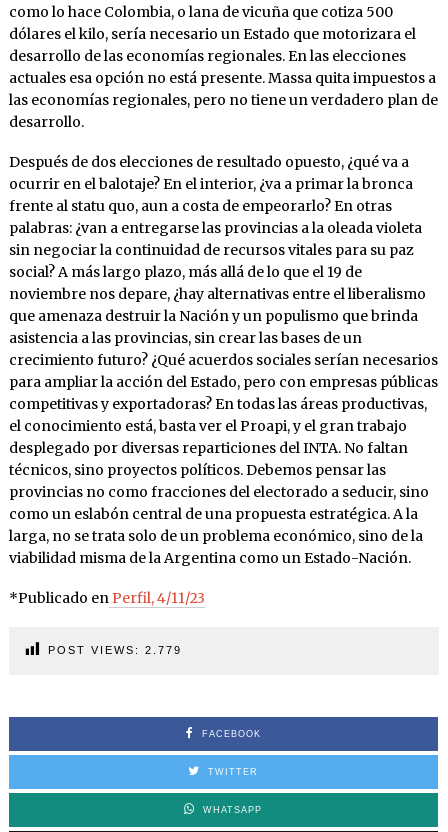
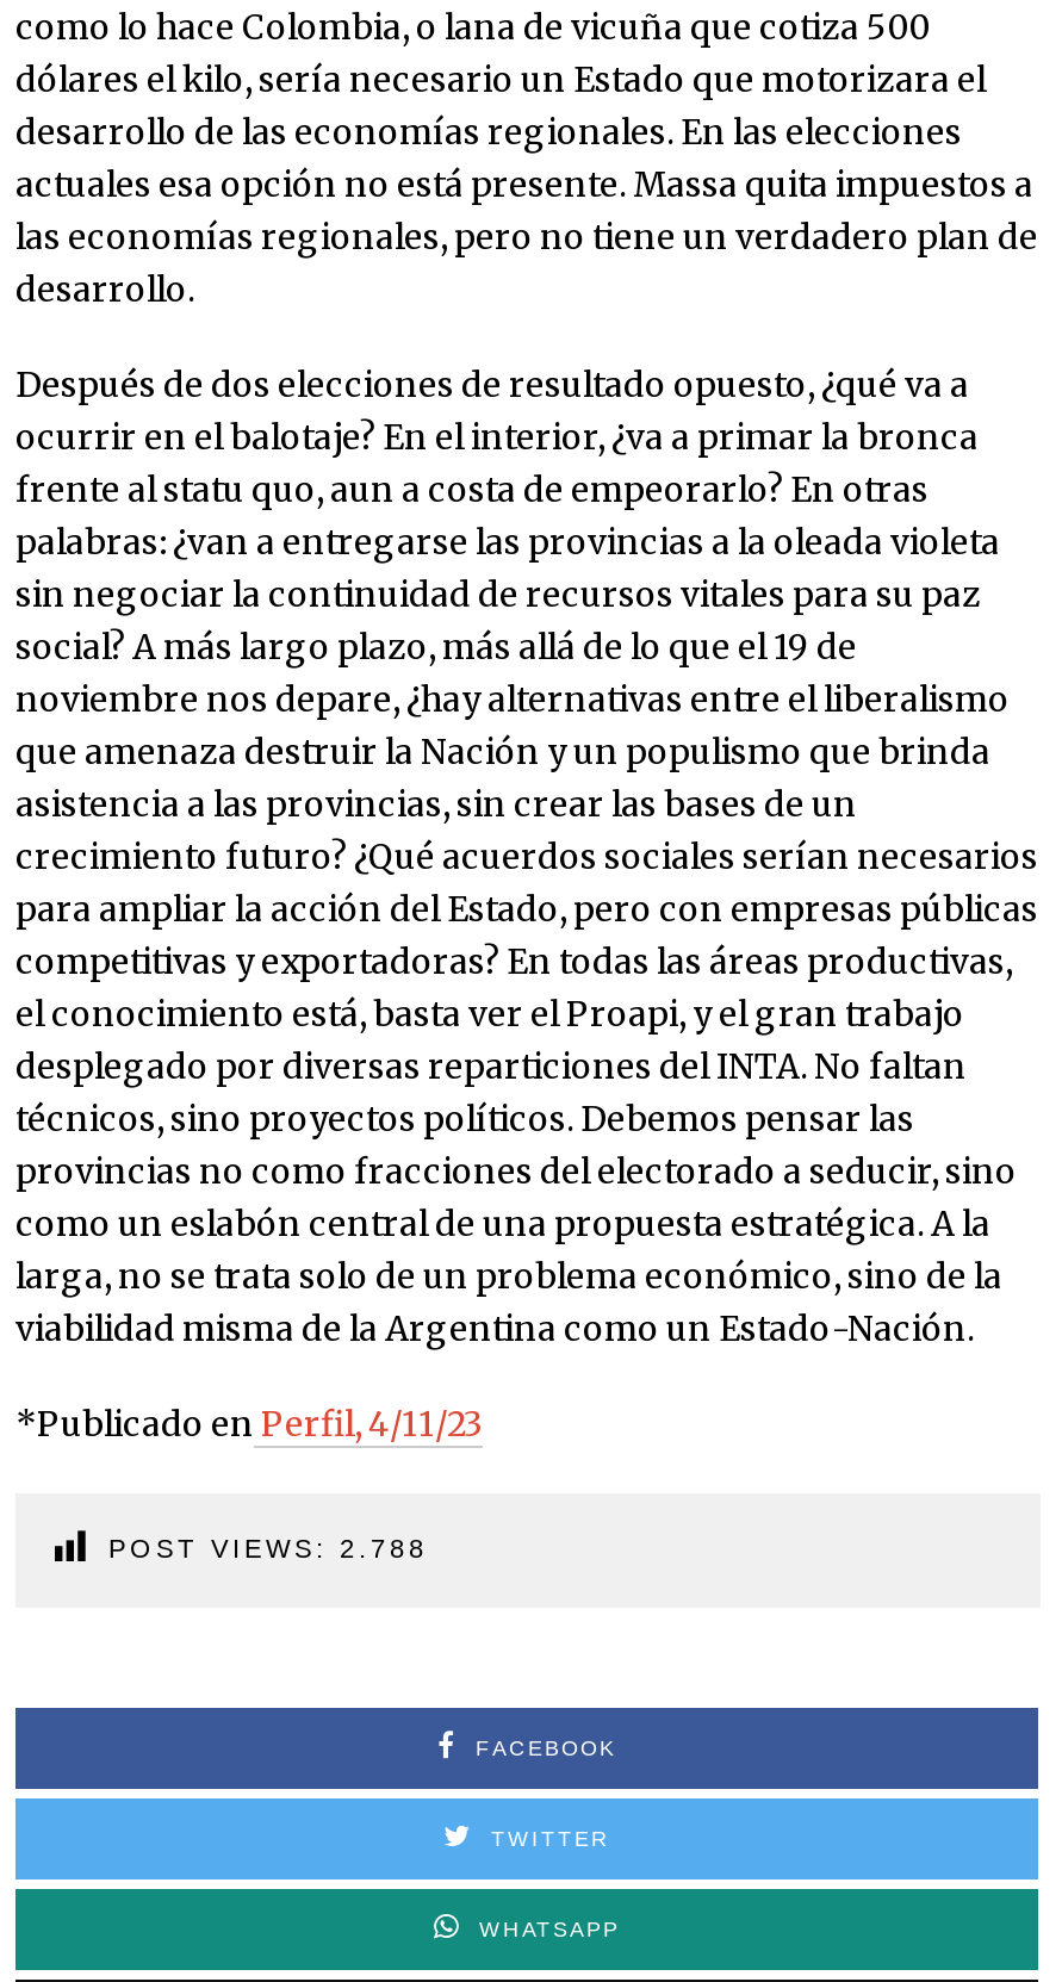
[48,644,182,656] POST VIEWS: 2.779 -> [108,1535,428,1563] POST VIEWS: 2.788

